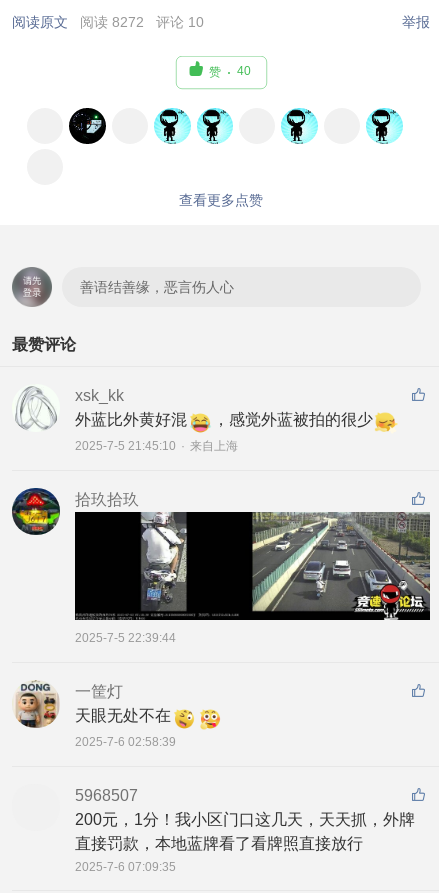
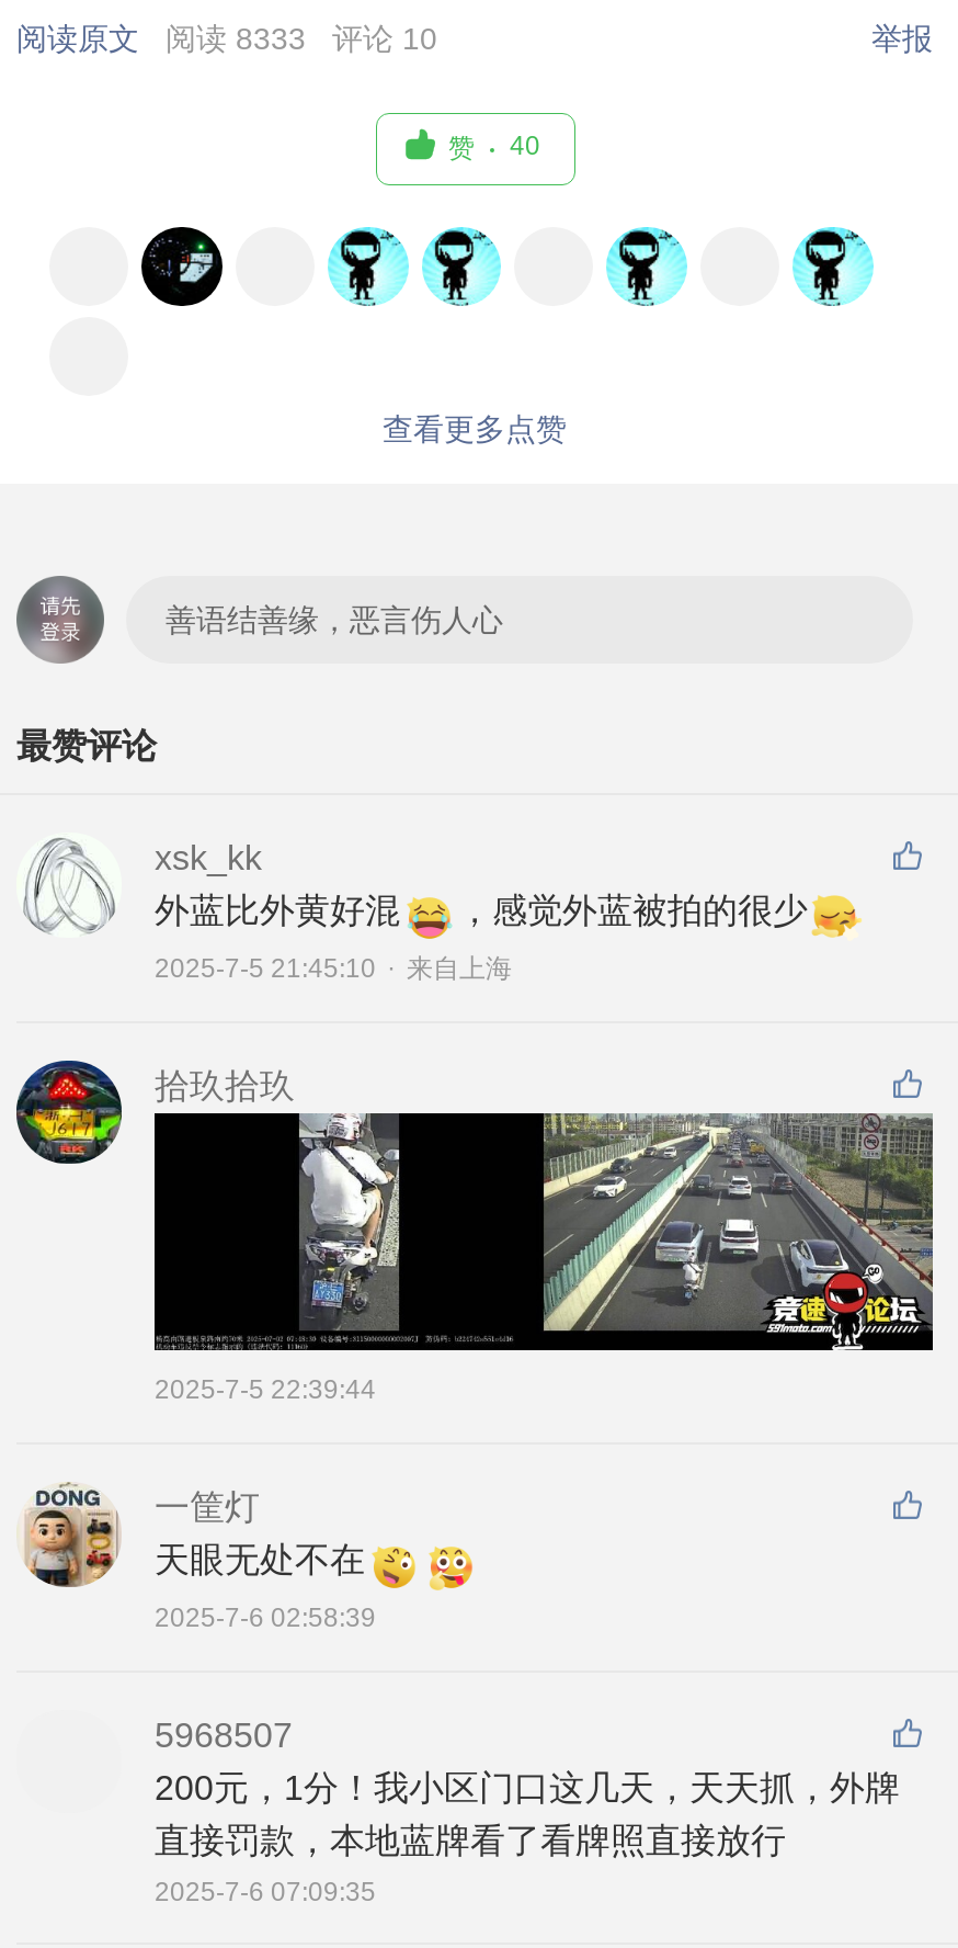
[12,14,204,30] 阅读原文 阅读 8272 评论 10 -> [16,20,437,55] 阅读原文 阅读 8333 评论 10

